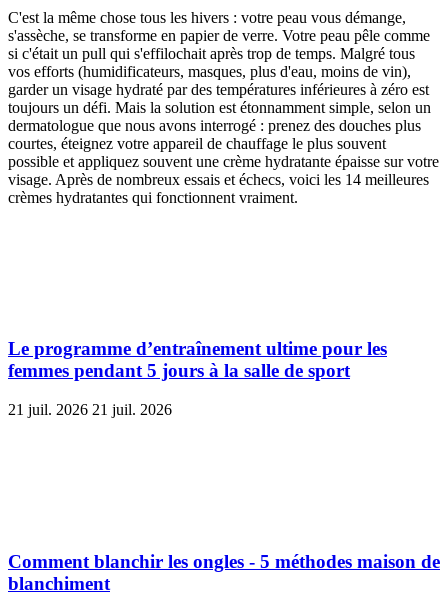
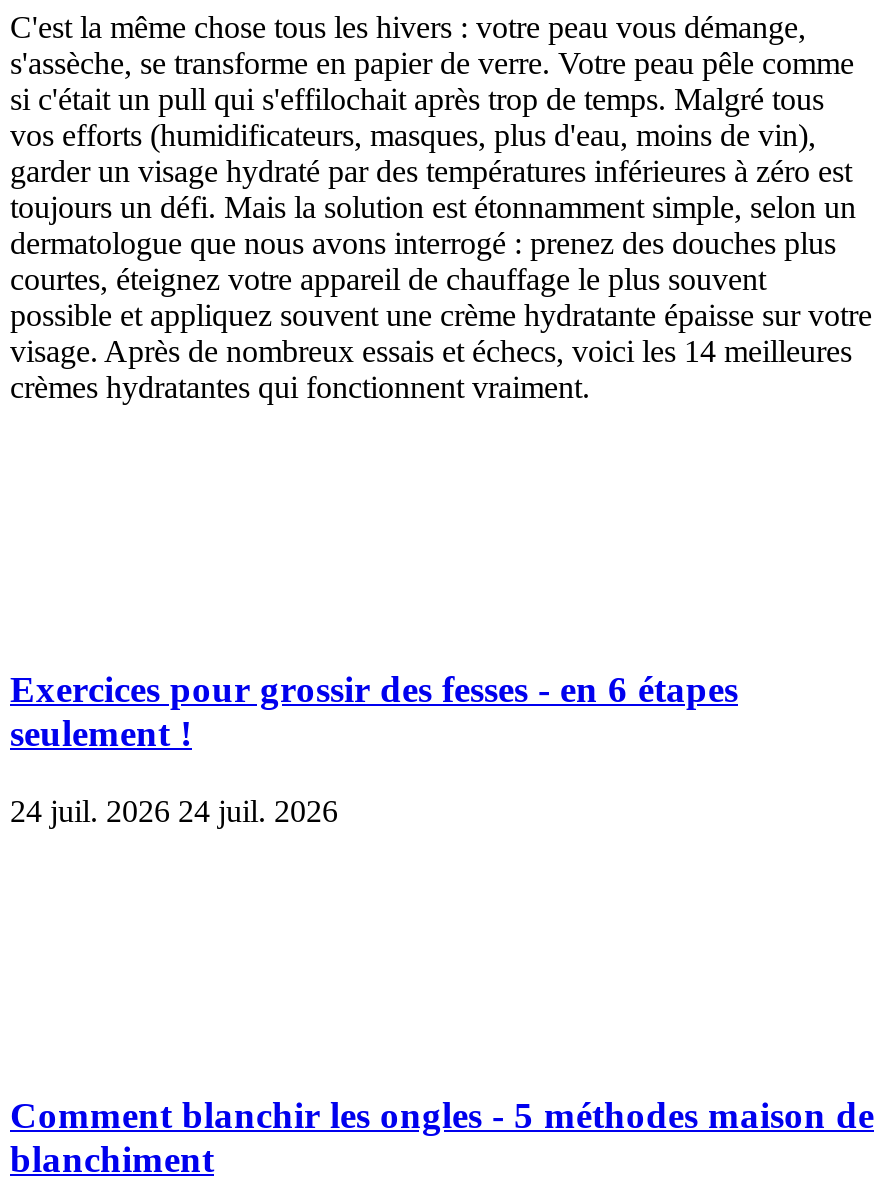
[8,338,387,381] Le programme d’entraînement ultime pour les | femmes pendant 5 jours à la salle de sport -> [10,669,738,755] Exercices pour grossir des fesses - en 6 étapes | seulement !
[8,401,172,418] 21 juil. 2026 21 juil. 2026 -> [10,794,338,828] 24 juil. 2026 24 juil. 2026

